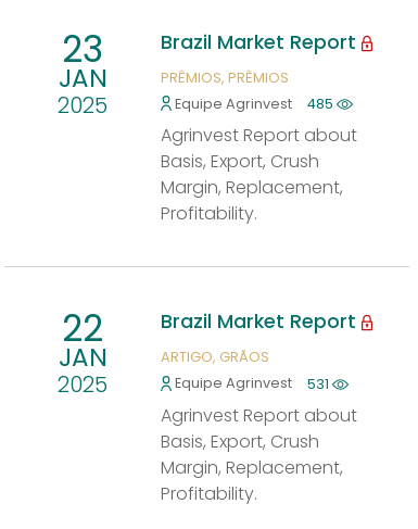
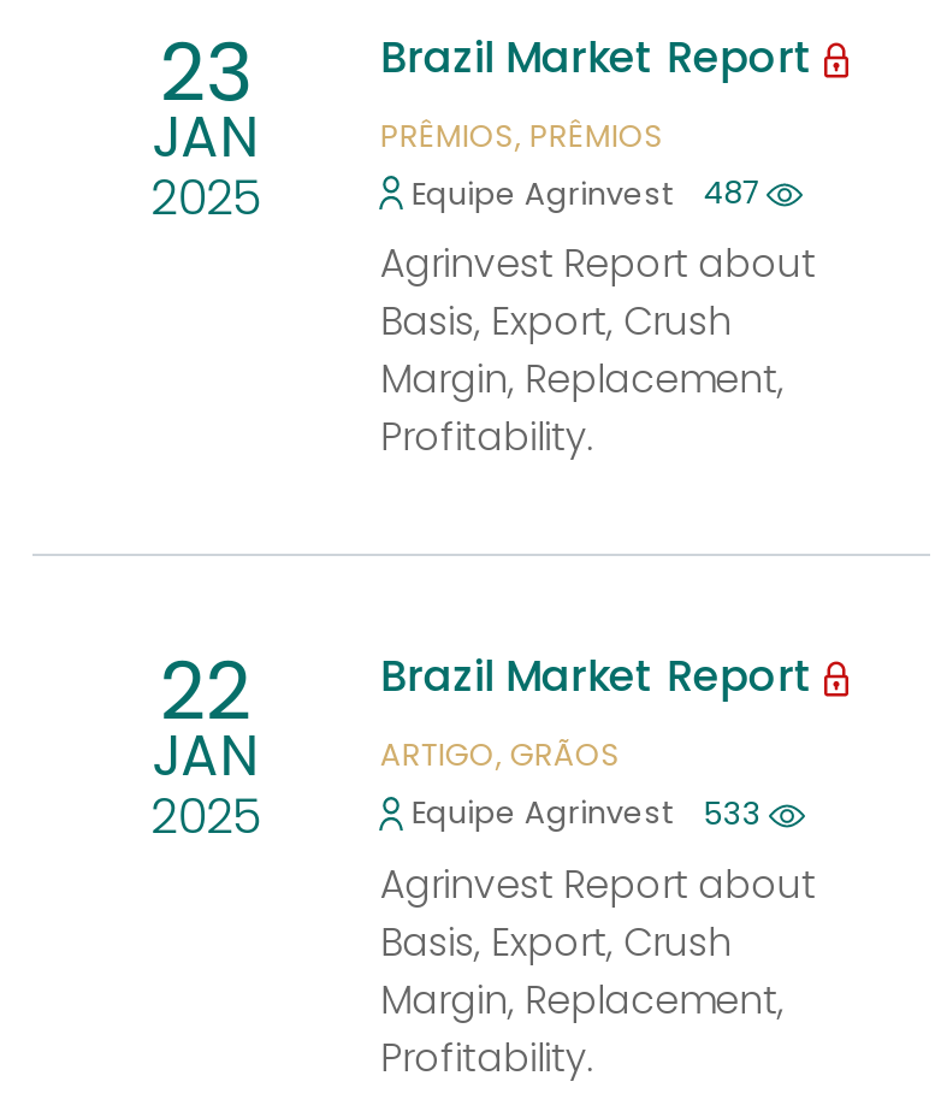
[175,94,336,113] Equipe Agrinvest 485 -> [411,173,766,214] Equipe Agrinvest 487
[175,374,332,393] Equipe Agrinvest 531 -> [411,793,769,834] Equipe Agrinvest 533

